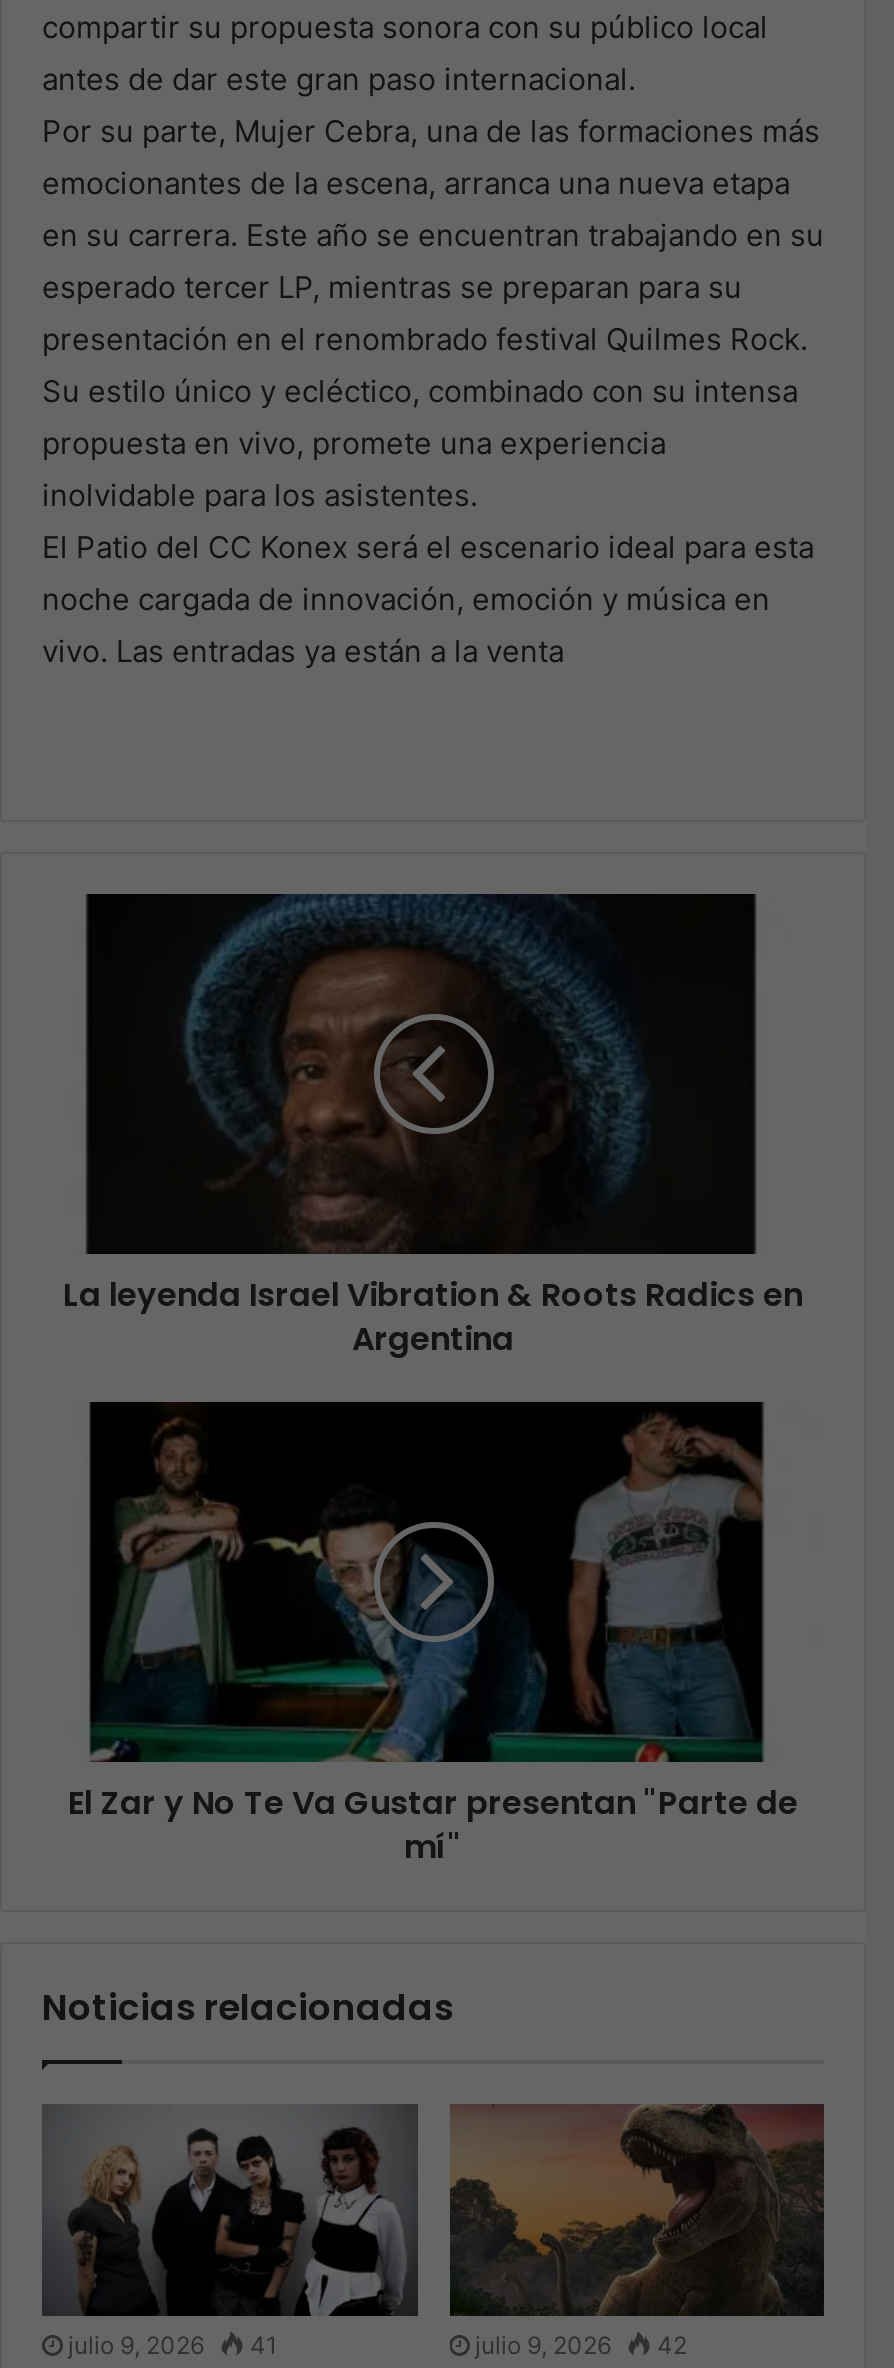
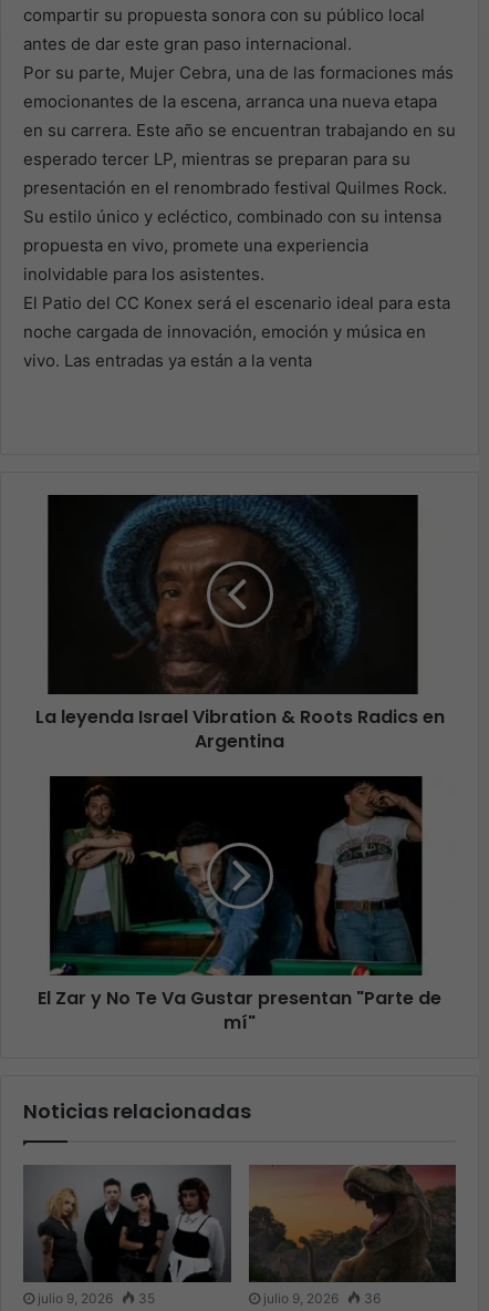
[68,2329,278,2359] julio 9, 2026 41 -> [38,1289,155,1306] julio 9, 2026 35
[475,2329,687,2359] julio 9, 2026 42 -> [263,1289,380,1306] julio 9, 2026 36

